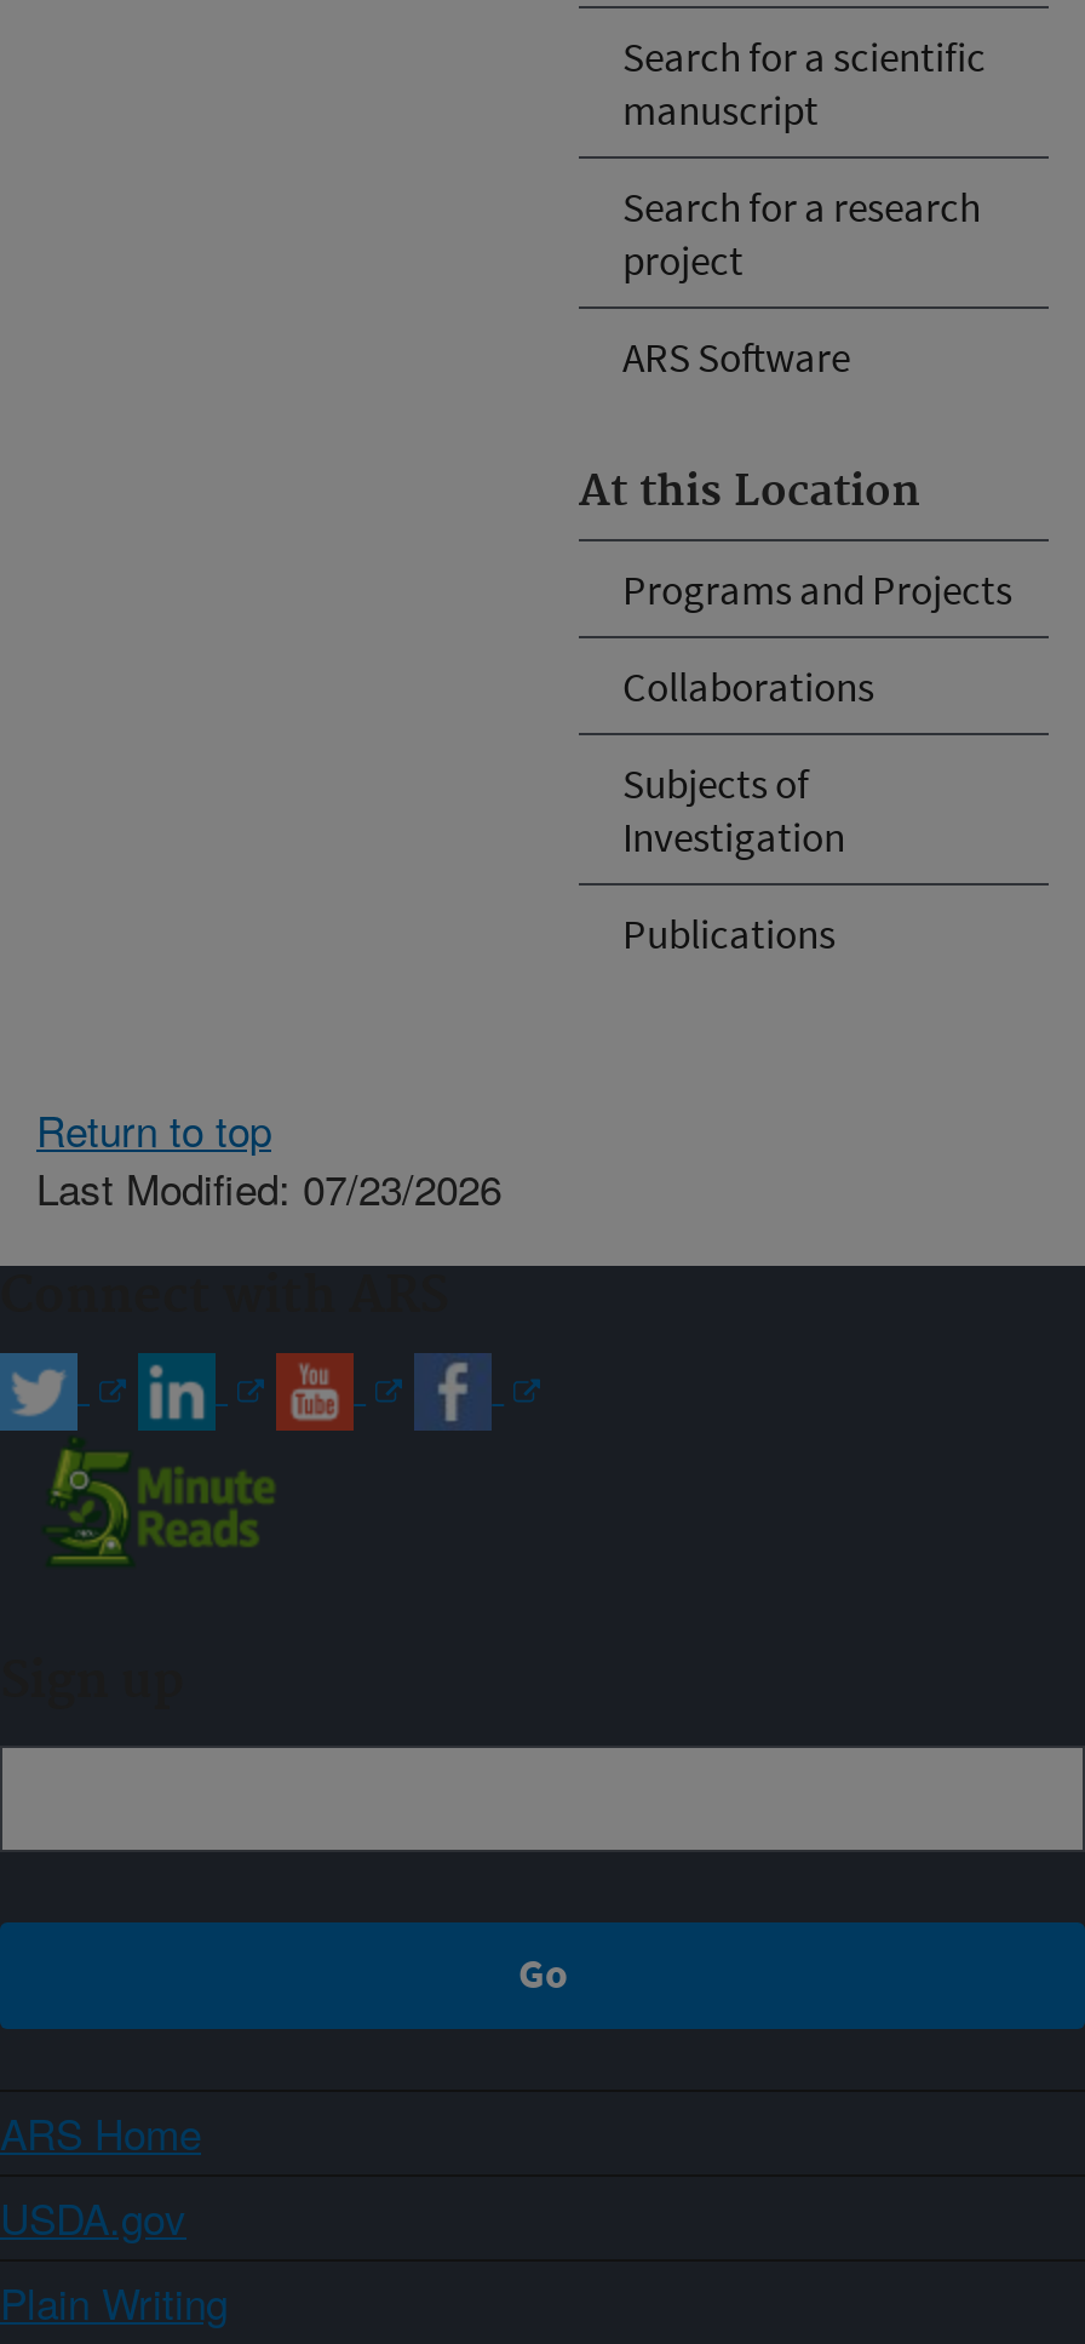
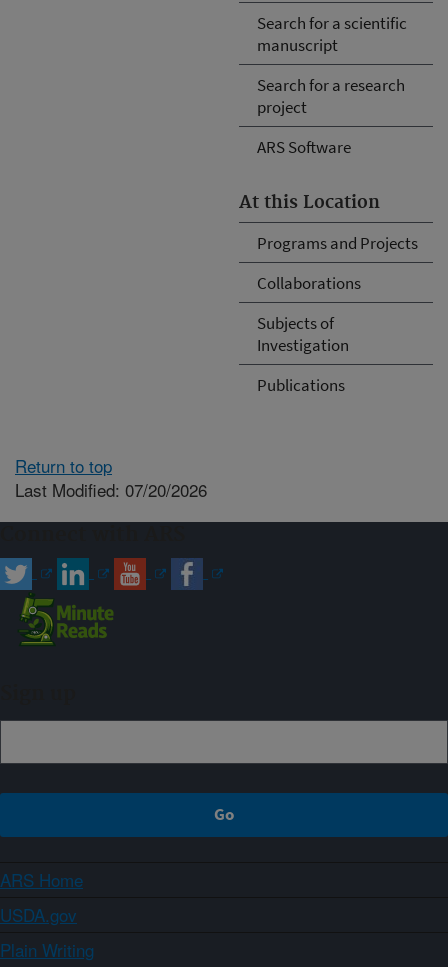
[36,1157,501,1217] Last Modified: 07/23/2026 -> [15,477,207,502] Last Modified: 07/20/2026

